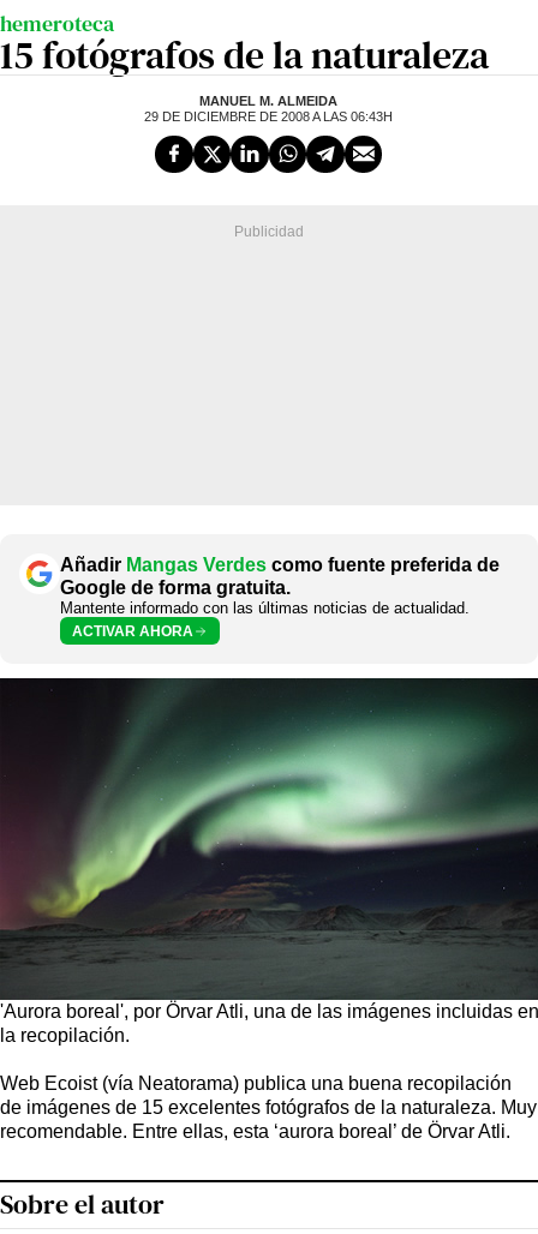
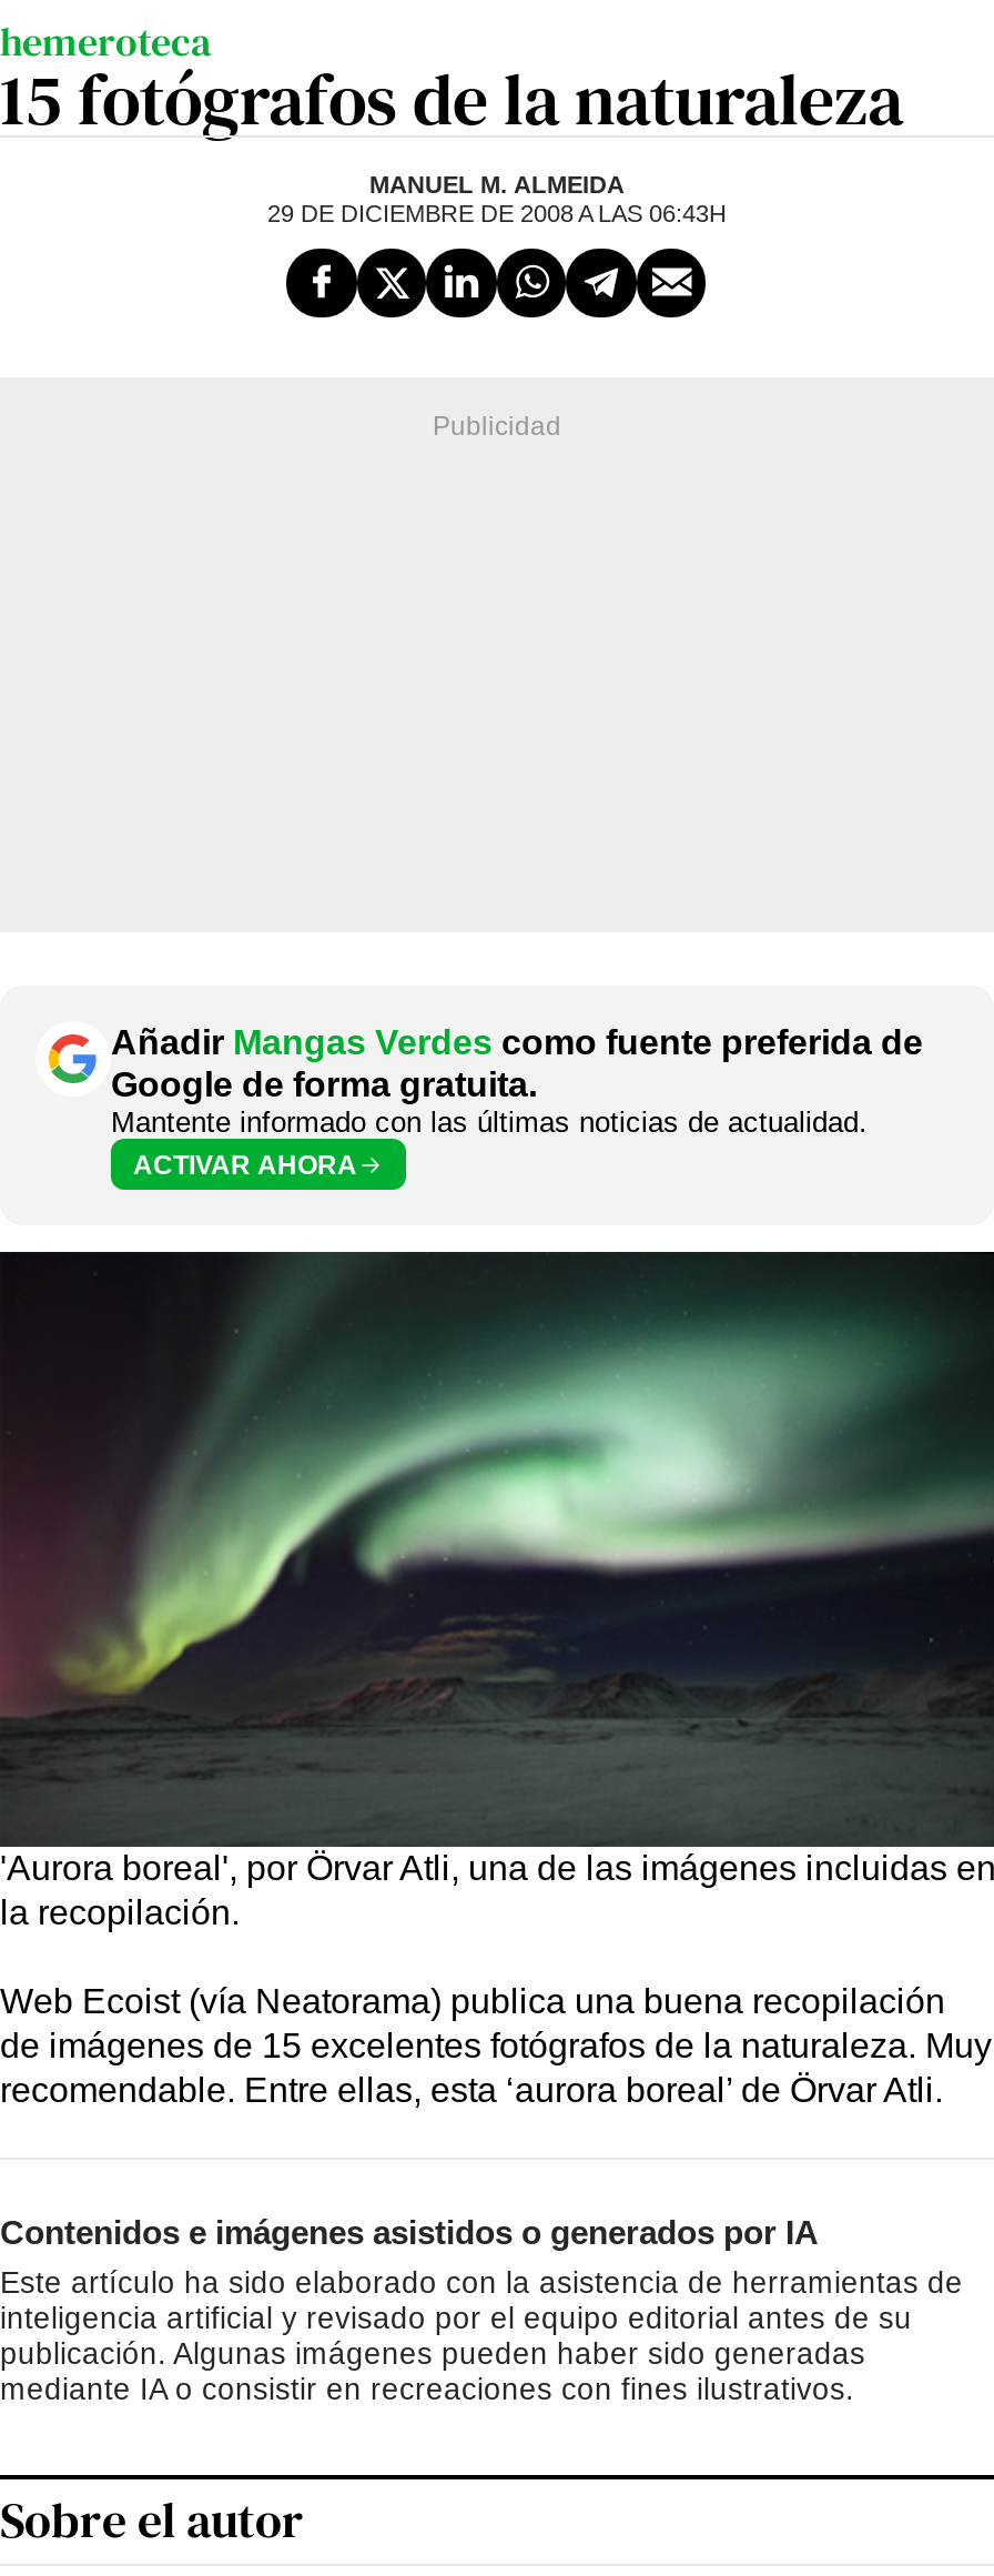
none -> [0,2213,963,2406] Contenidos e imágenes asistidos o generados por IA | Este artículo ha sido elaborado con la asistencia de herramientas de | inteligencia artificial y revisado por el equipo editorial antes de su | publicación. Algunas imágenes pueden haber sido generadas | mediante IA o consistir en recreaciones con fines ilustrativos.

